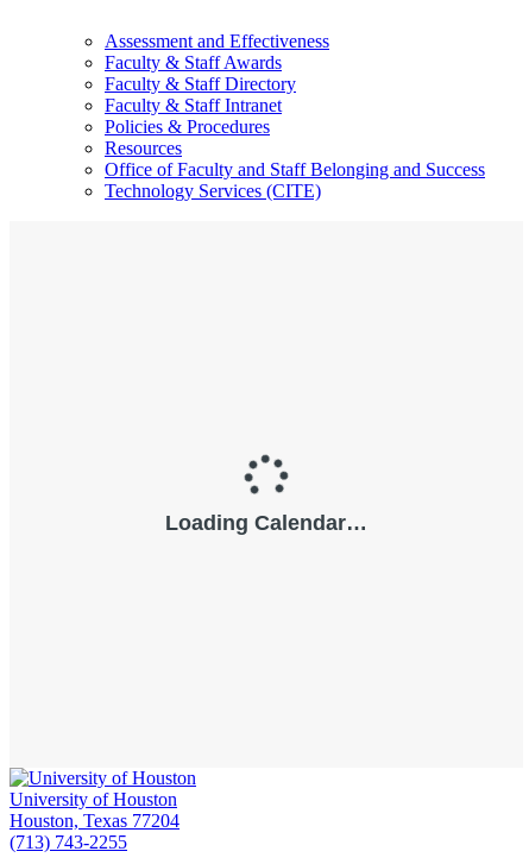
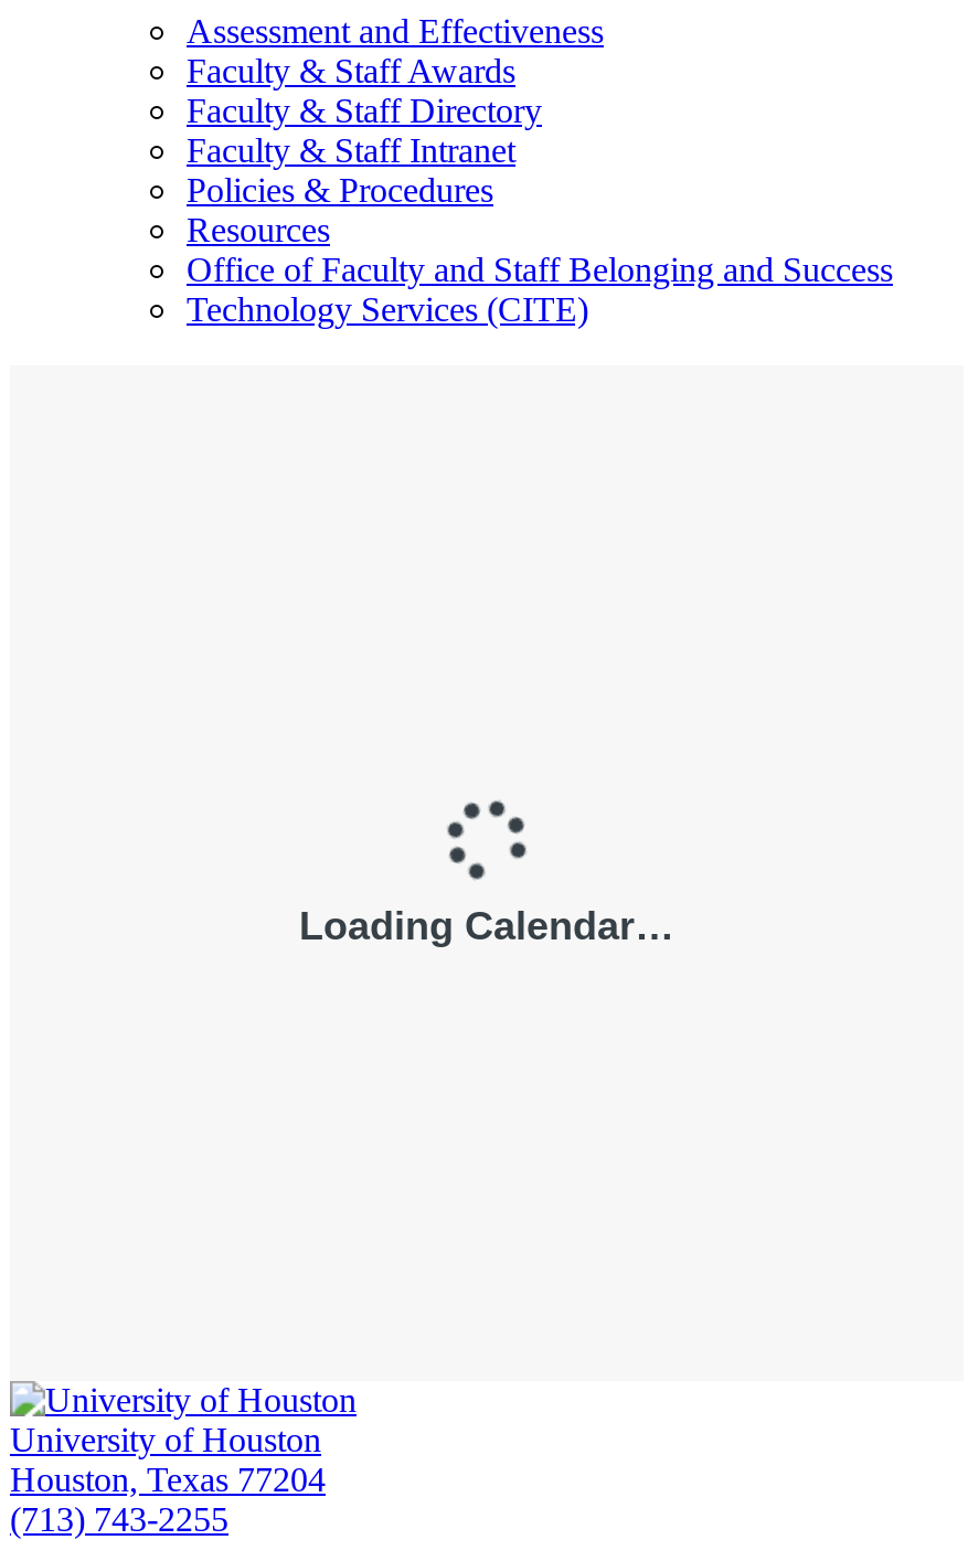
[243,453,290,498] [image] -> [445,798,529,882] [image]

